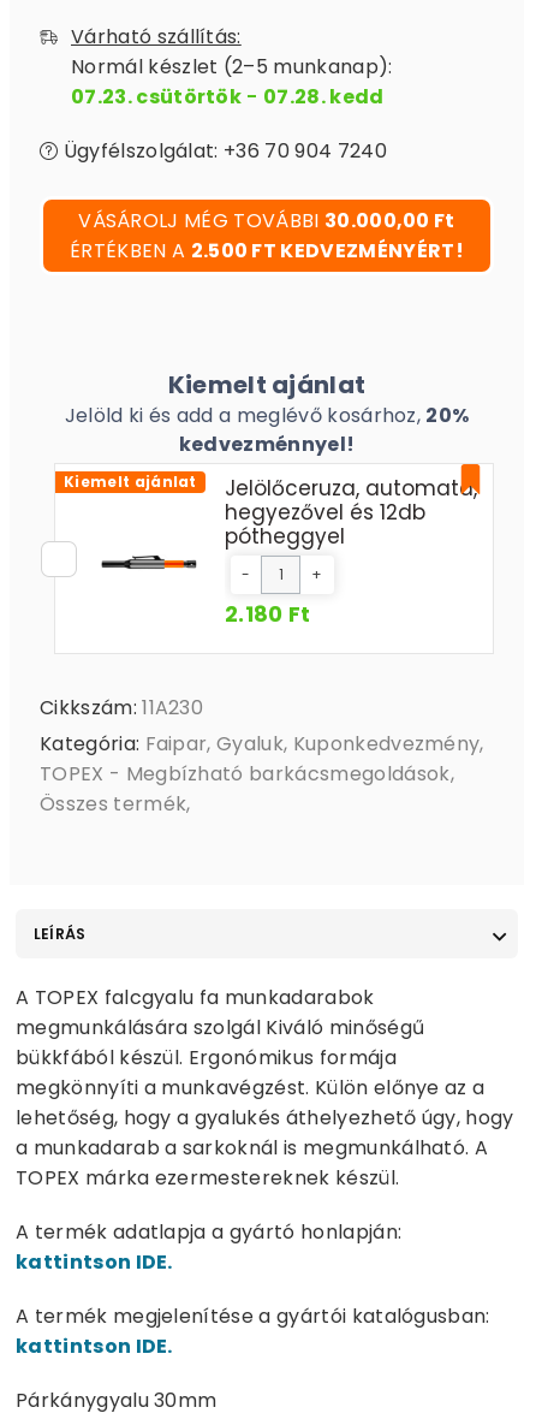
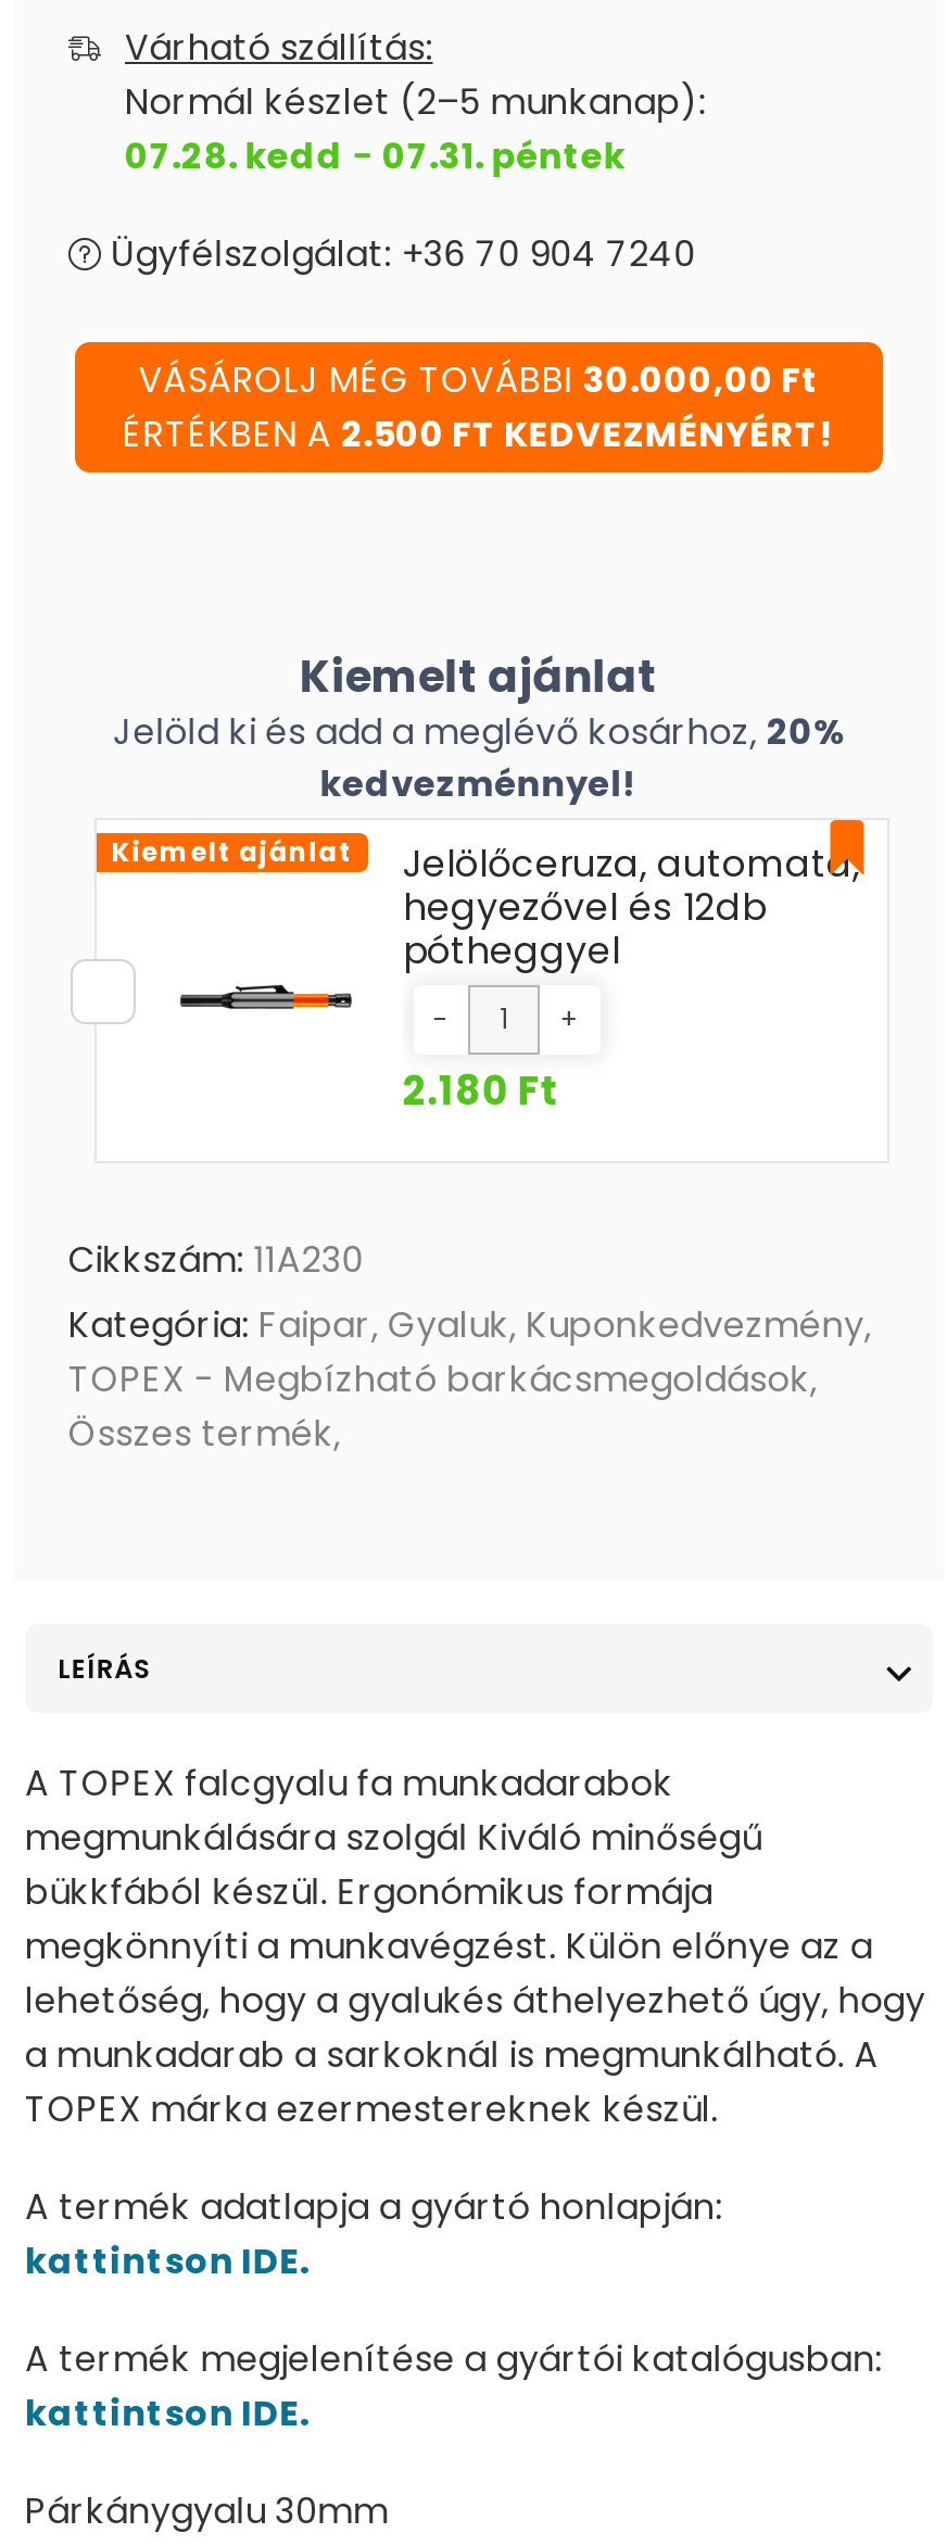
[71,83,384,111] 07.23. csütörtök - 07.28. kedd -> [125,132,626,182] 07.28. kedd - 07.31. péntek

